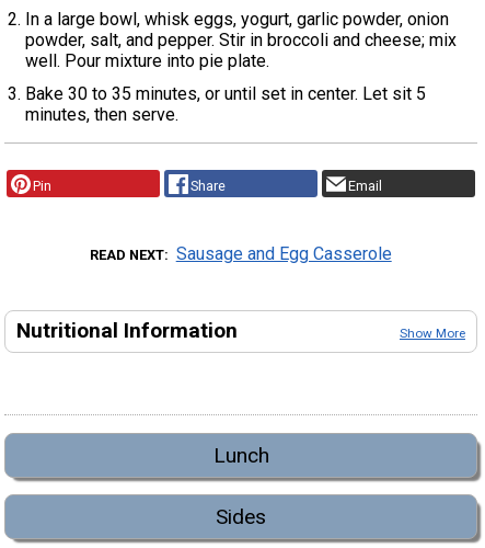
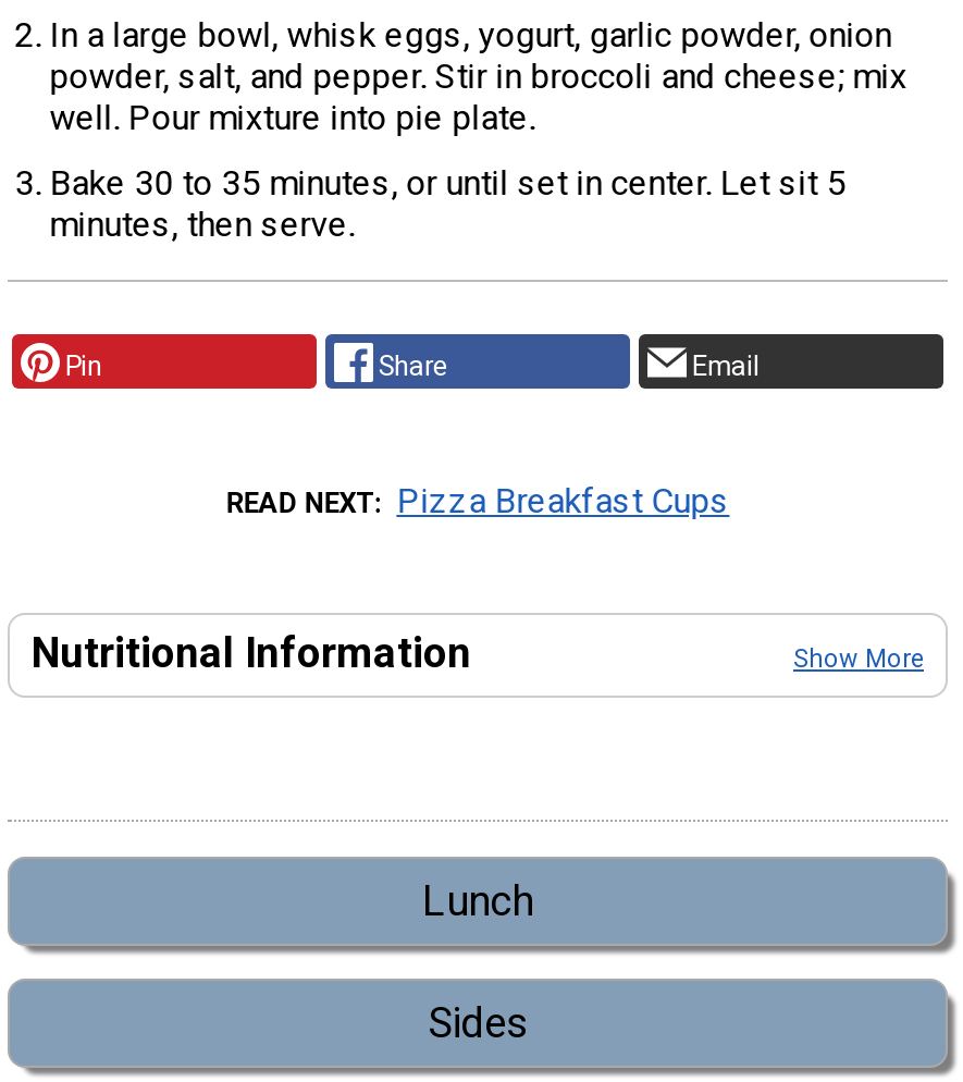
[176,244,392,265] Sausage and Egg Casserole -> [397,481,729,522] Pizza Breakfast Cups

